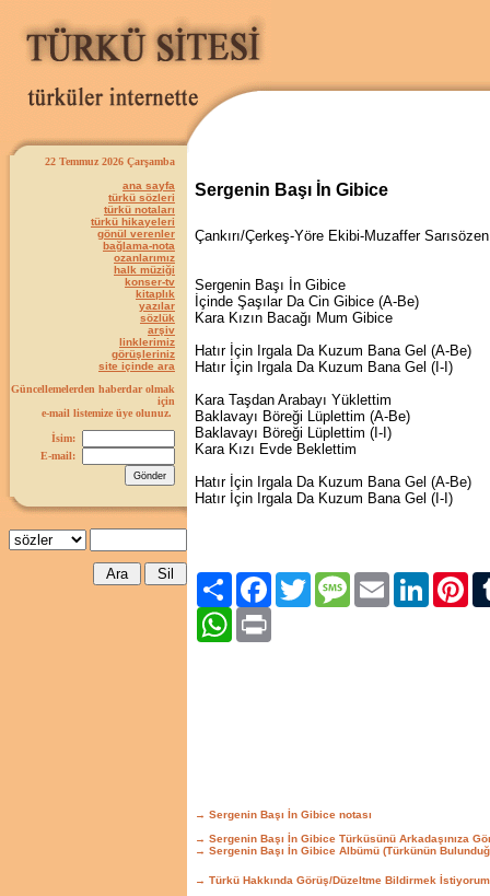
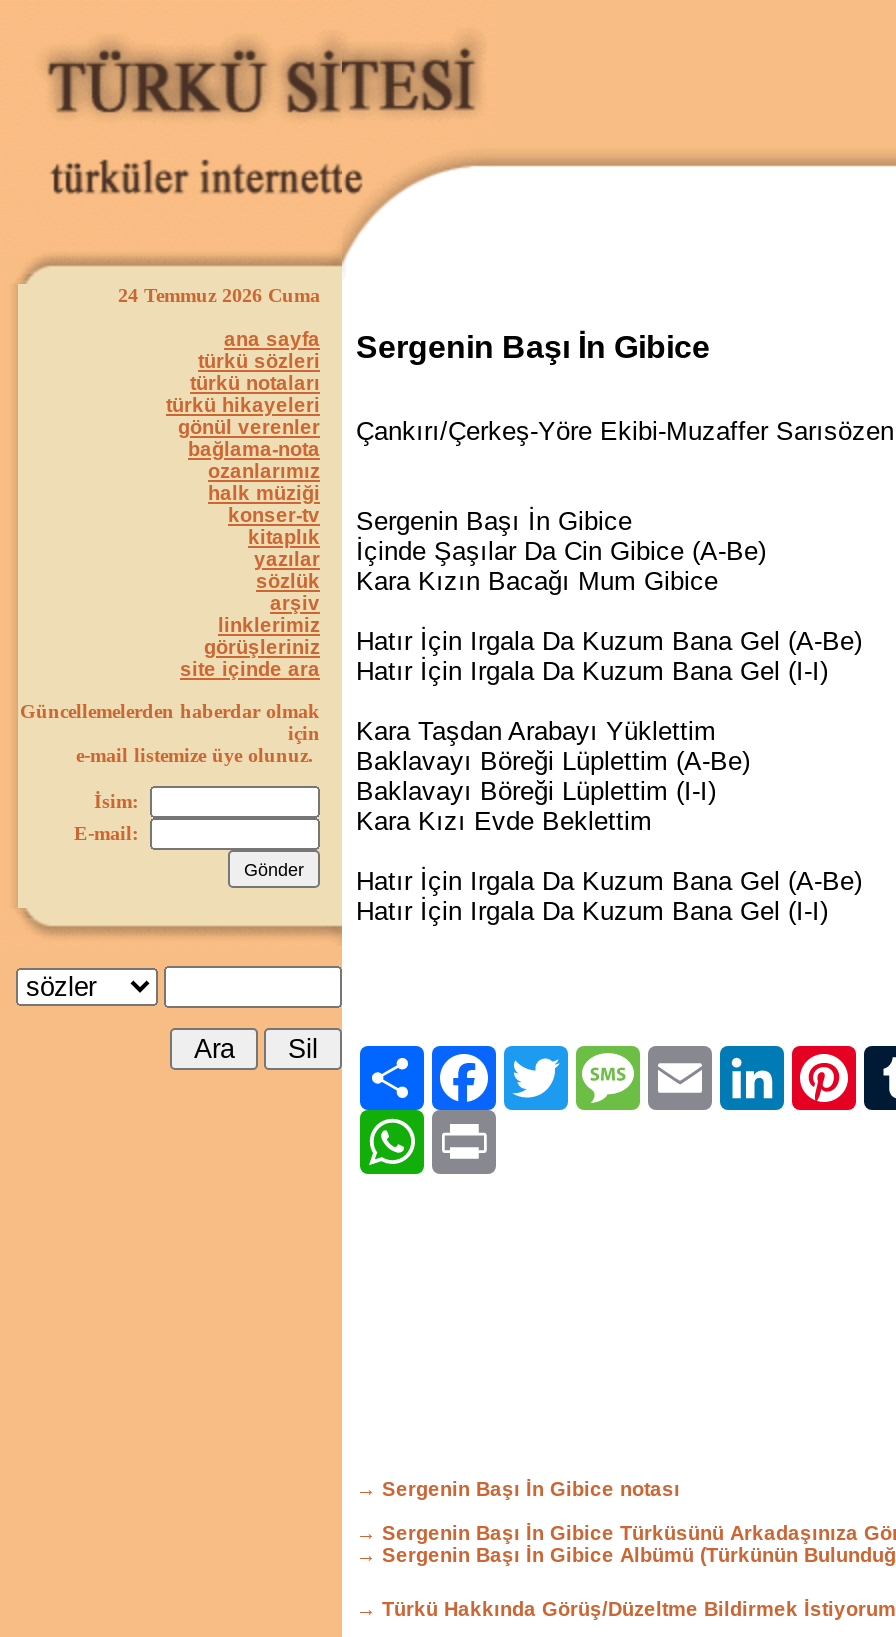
[45,155,175,167] 22 Temmuz 2026 Çarşamba -> [118,284,320,306] 24 Temmuz 2026 Cuma

